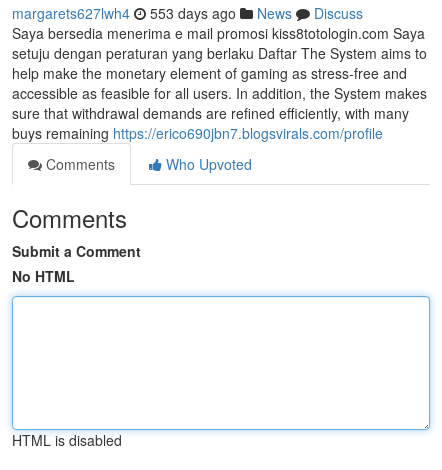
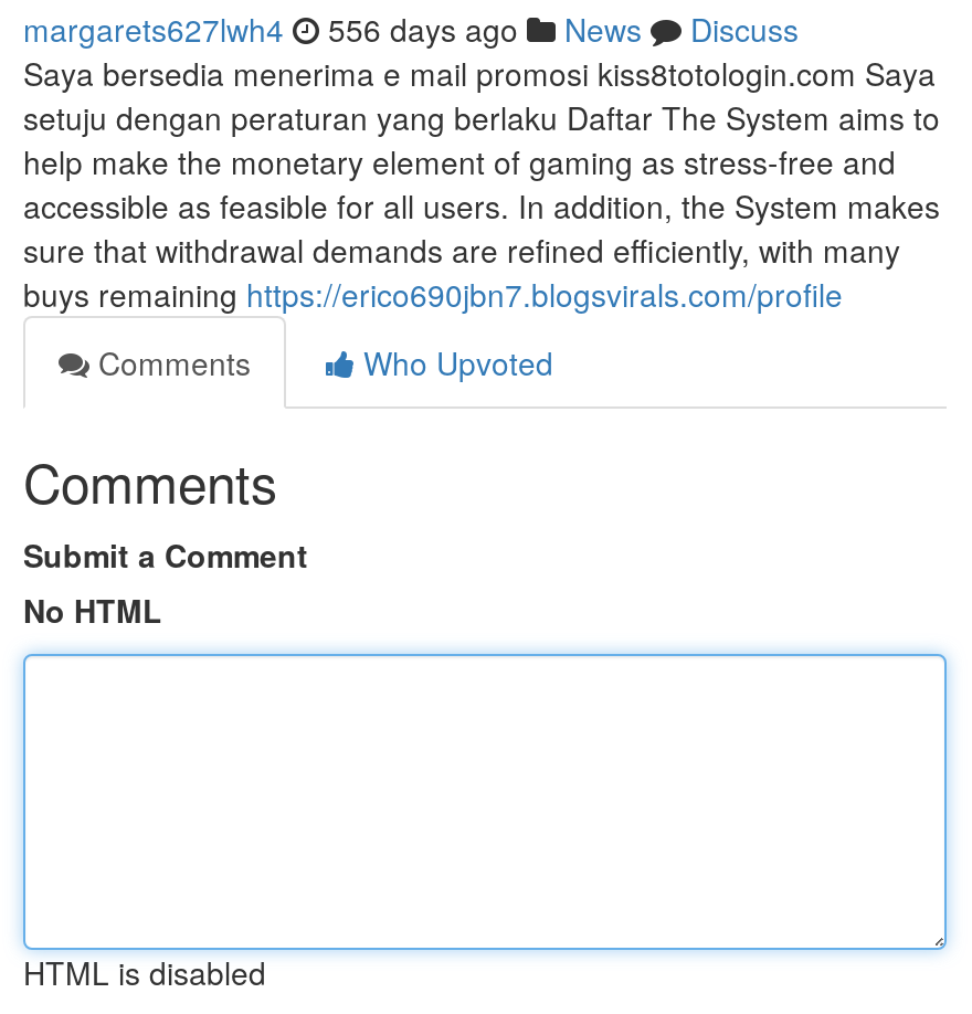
[12,3,363,23] margarets627lwh4 553 days ago News Discuss -> [23,7,799,51] margarets627lwh4 556 days ago News Discuss

